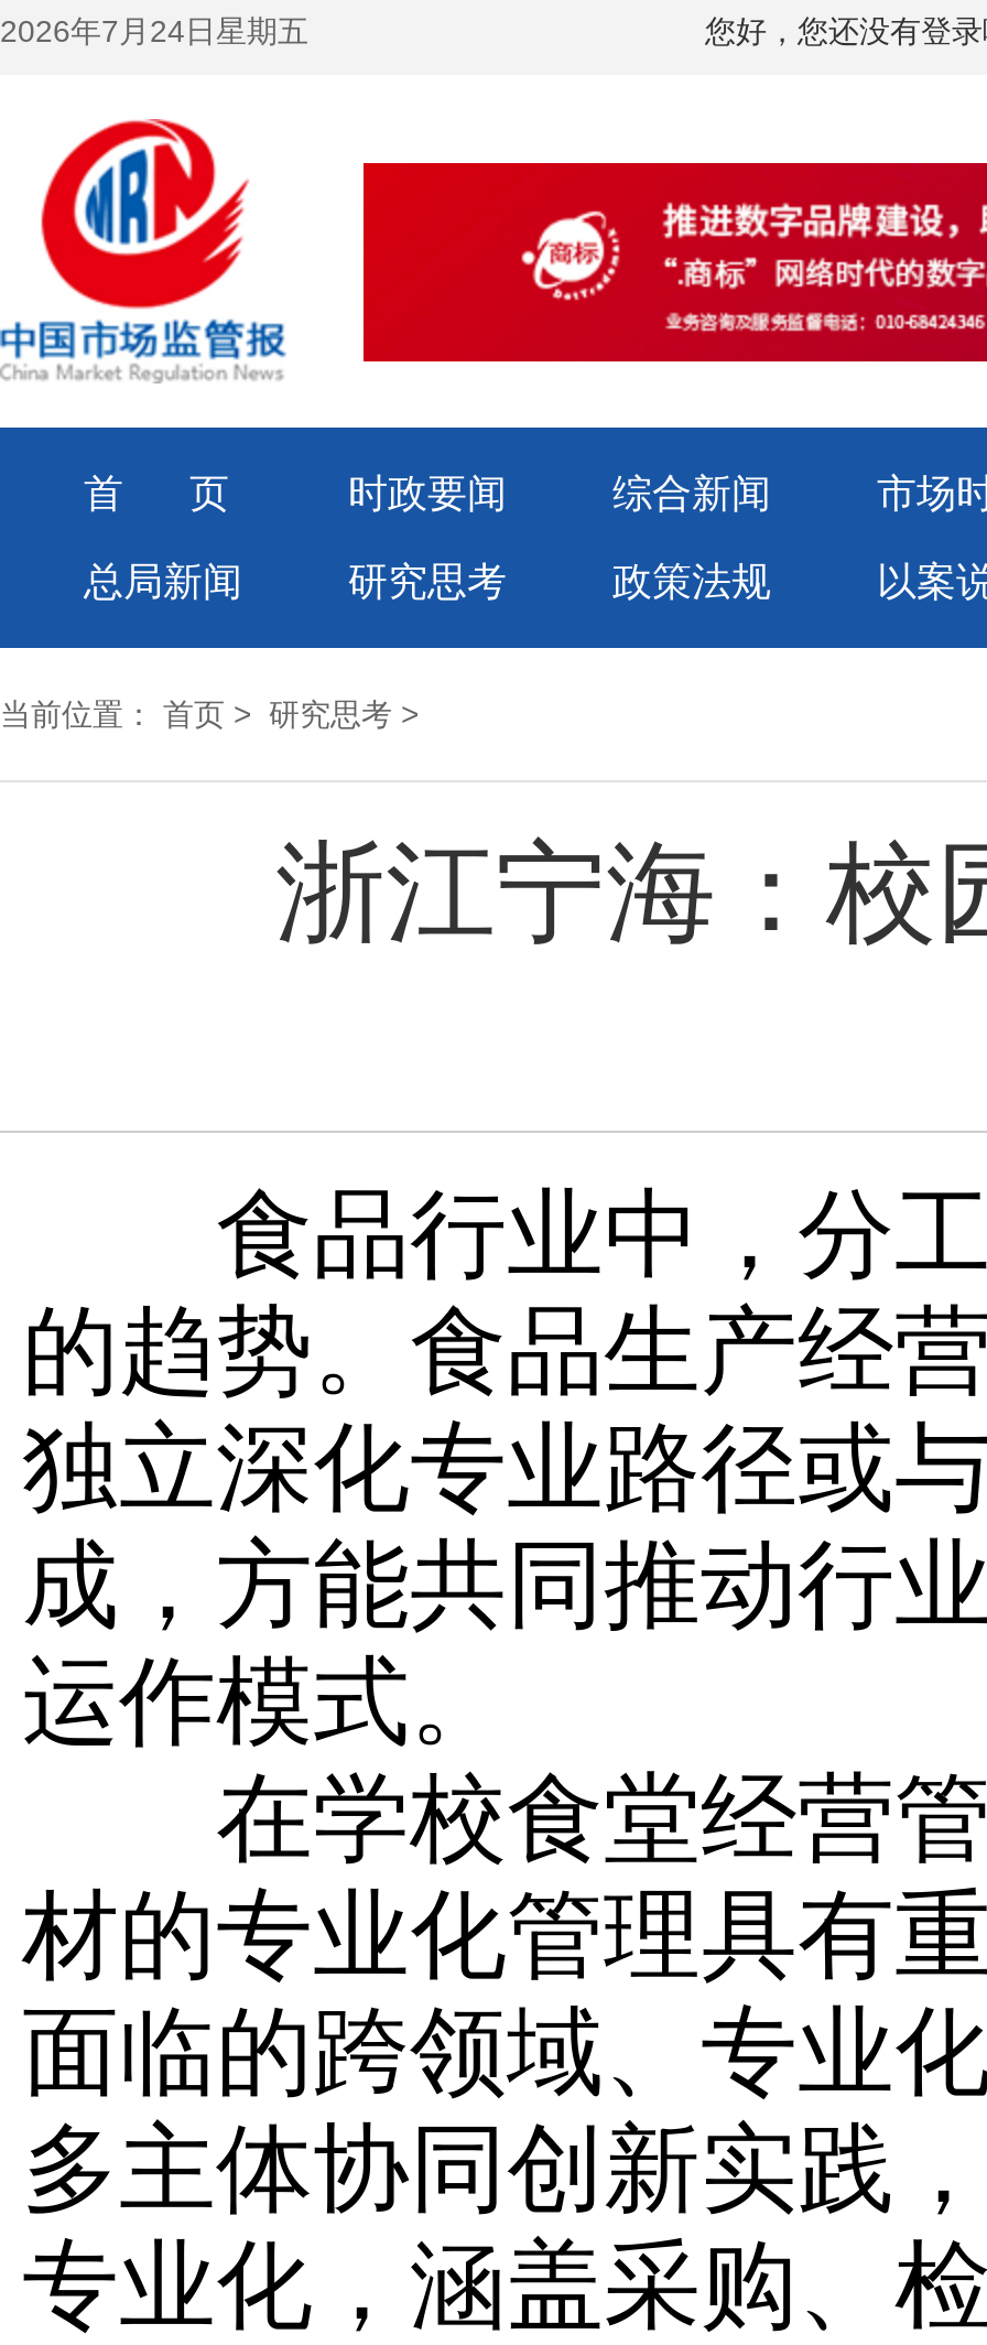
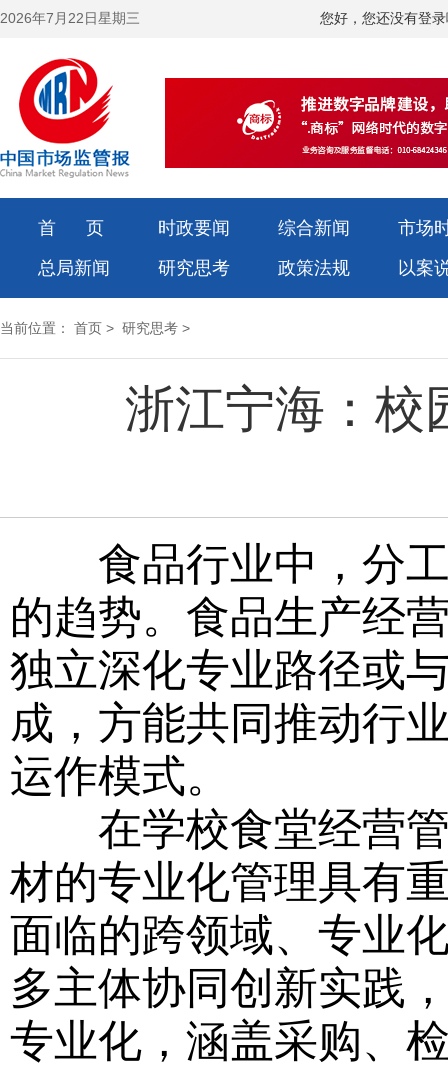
[0,13,308,48] 2026年7月24日星期五 -> [0,10,140,26] 2026年7月22日星期三

